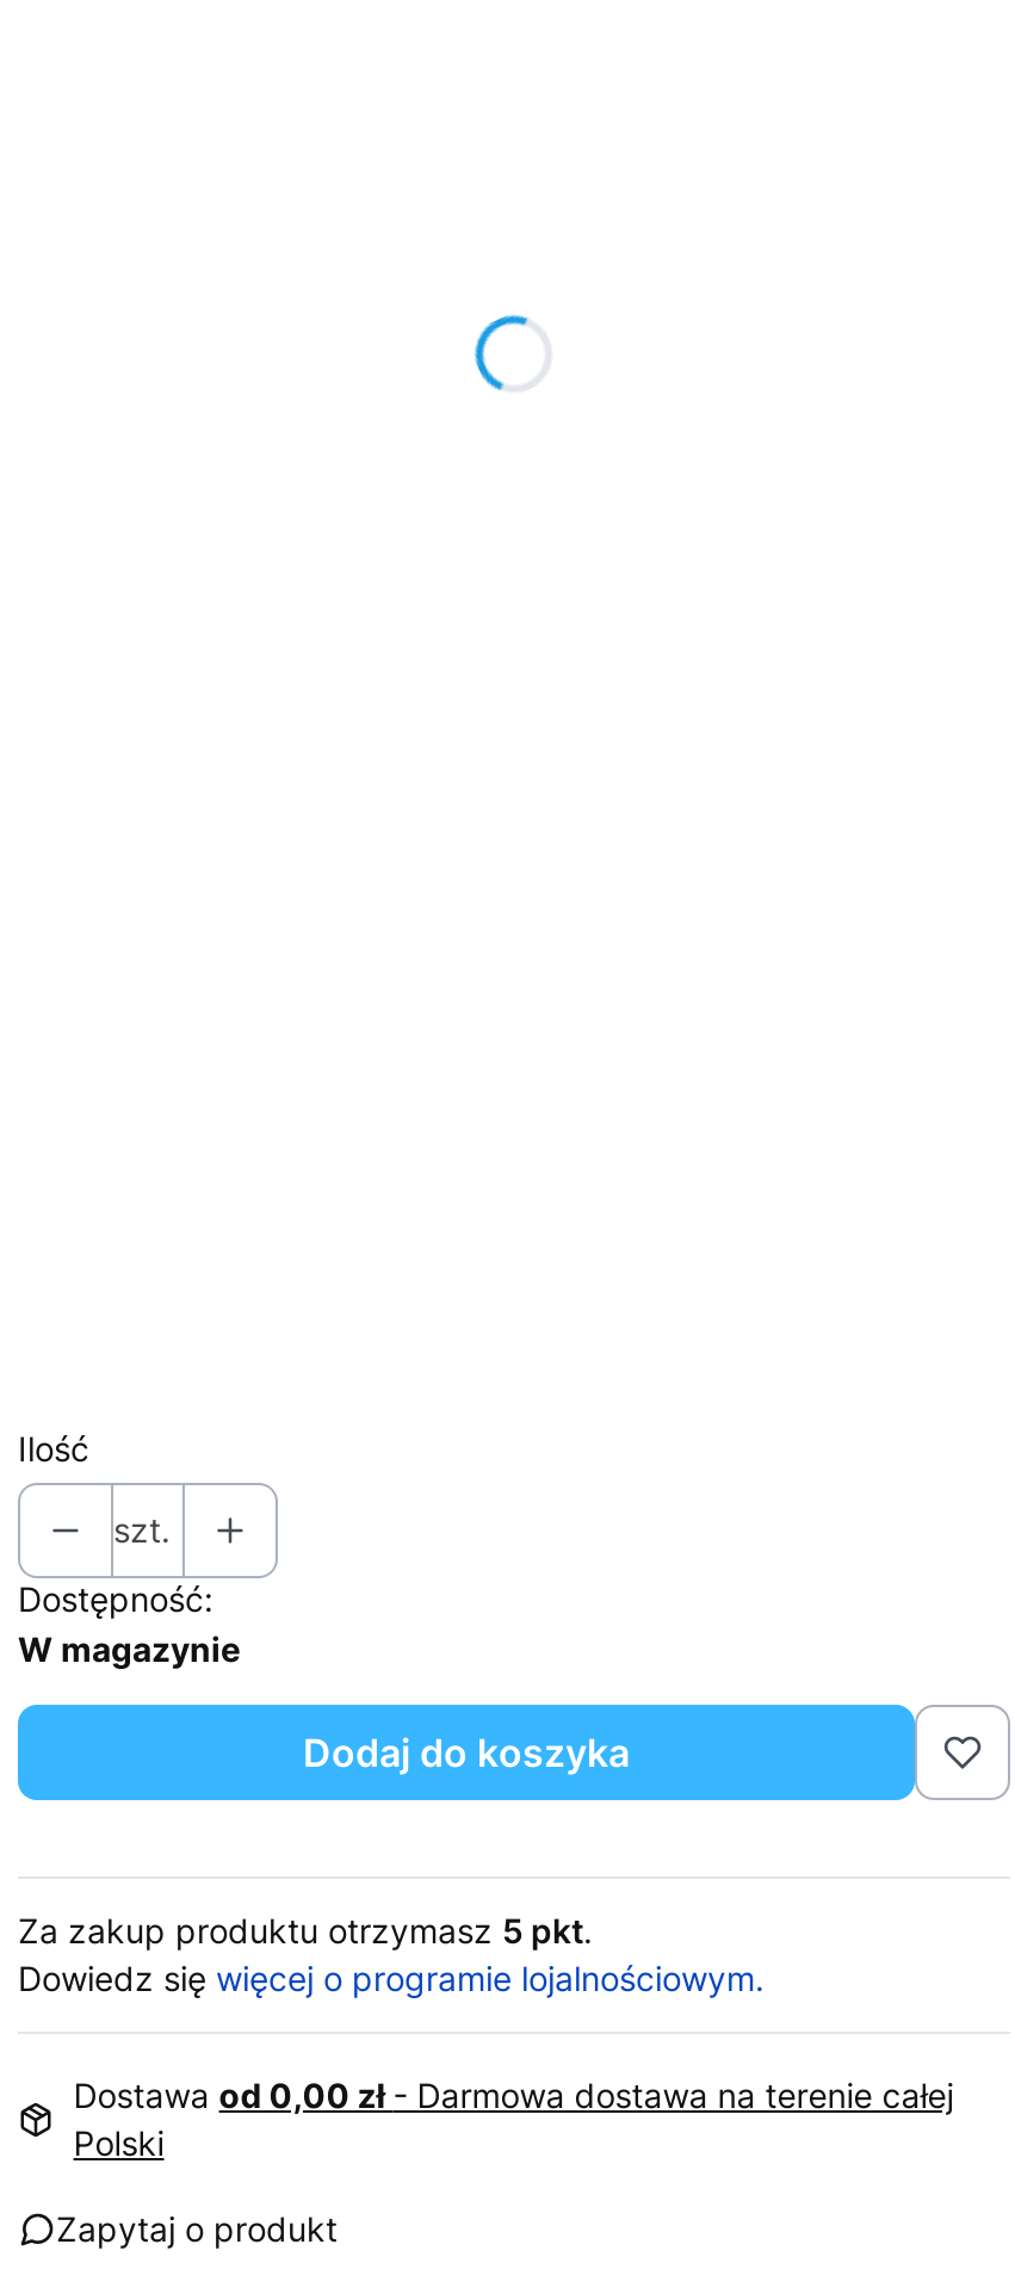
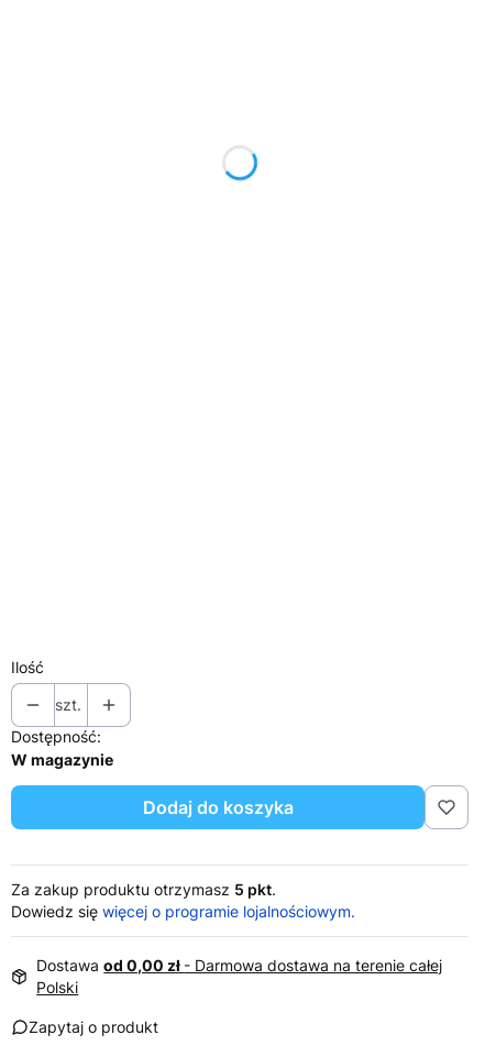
[474,314,552,392] [image] -> [222,145,258,181] [image]

